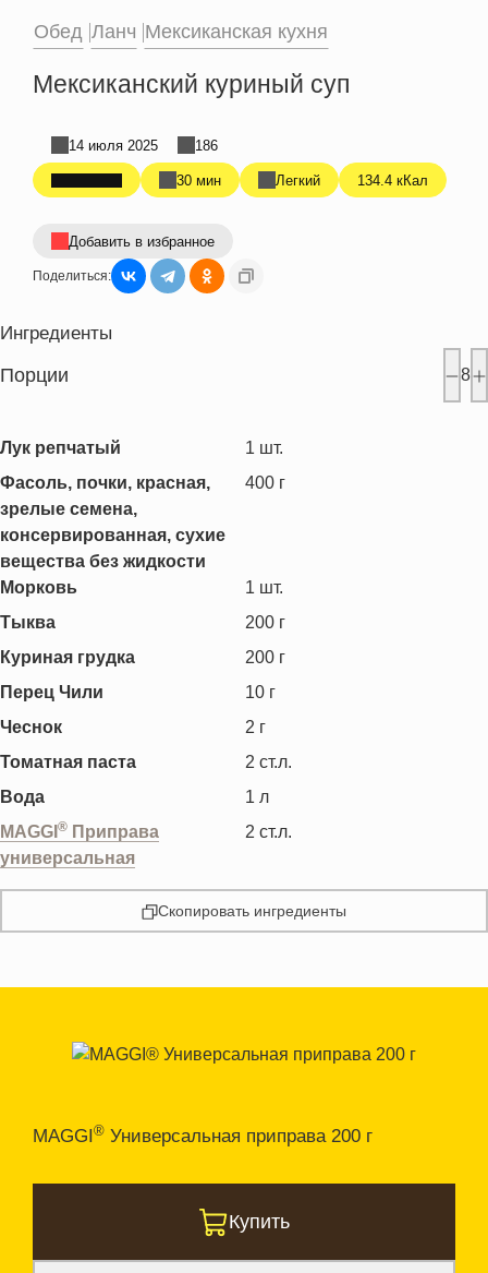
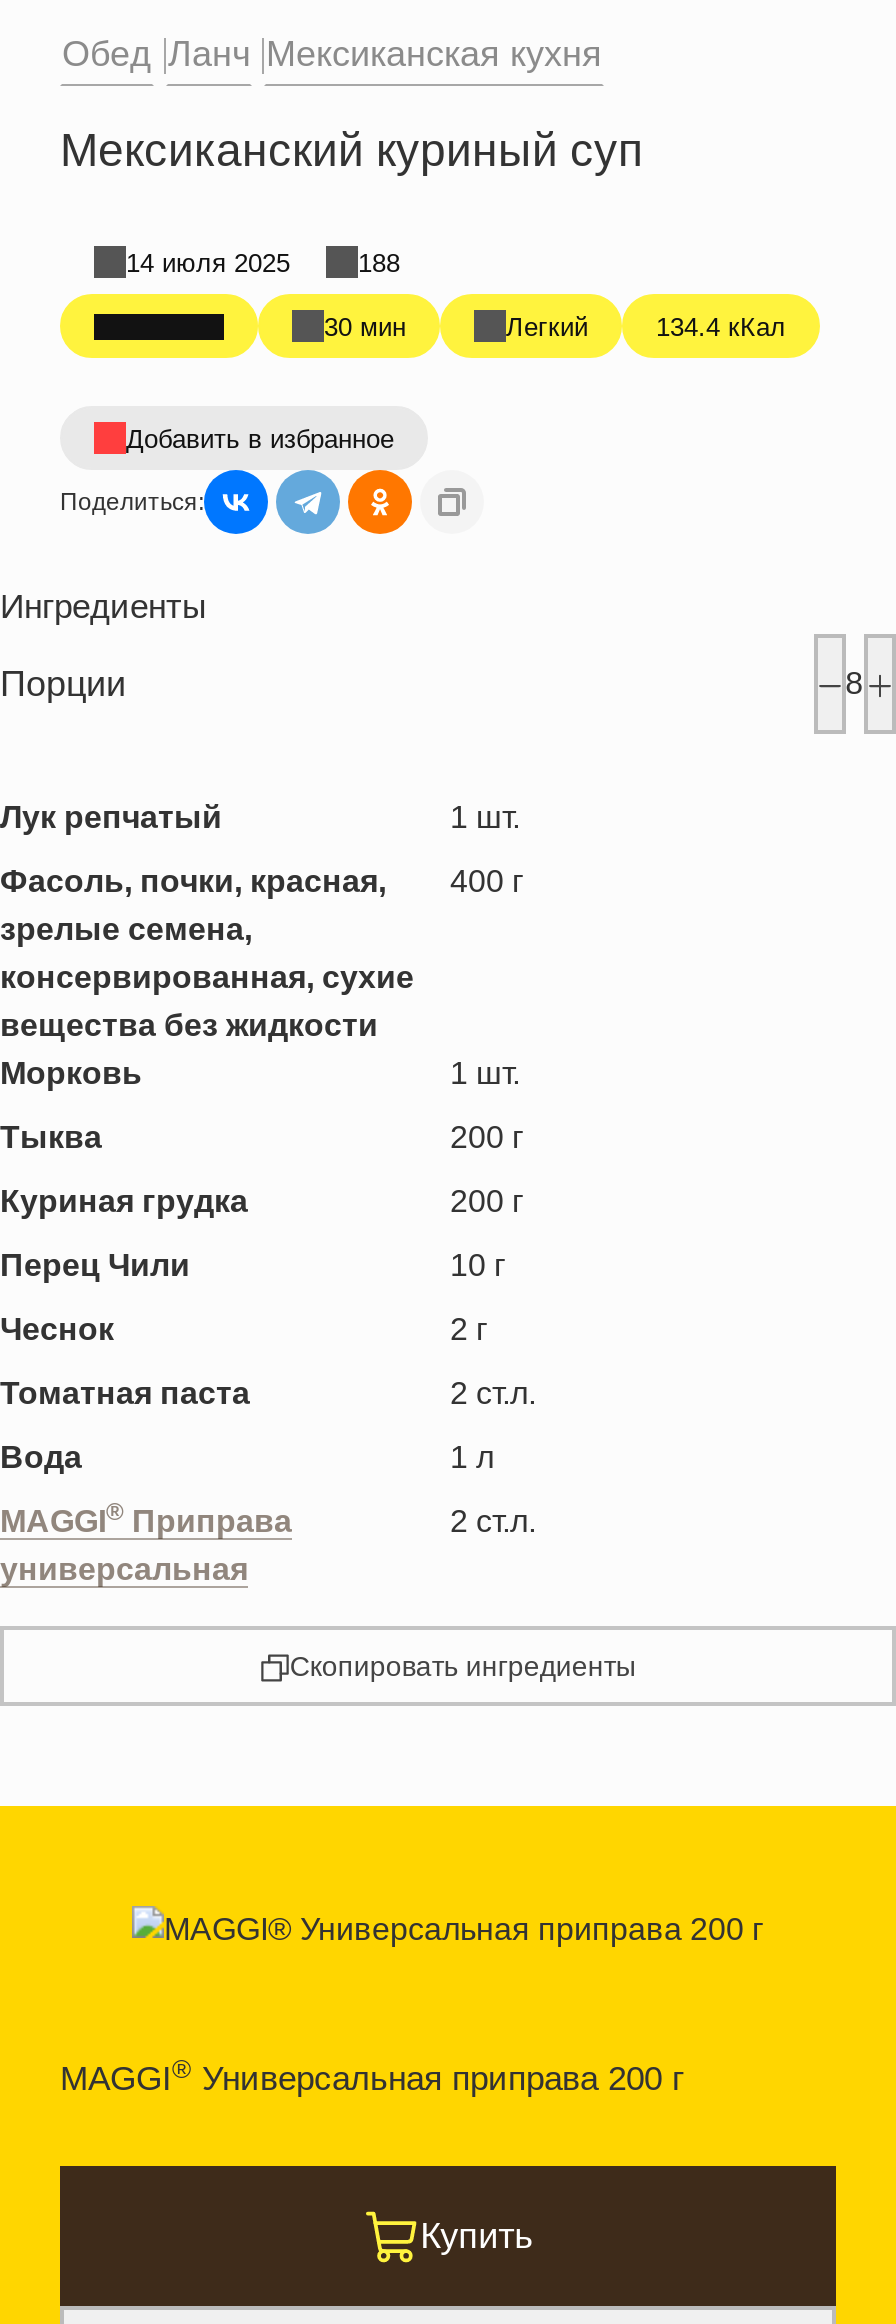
[195,137,218,153] 186 -> [358,247,400,277] 188

